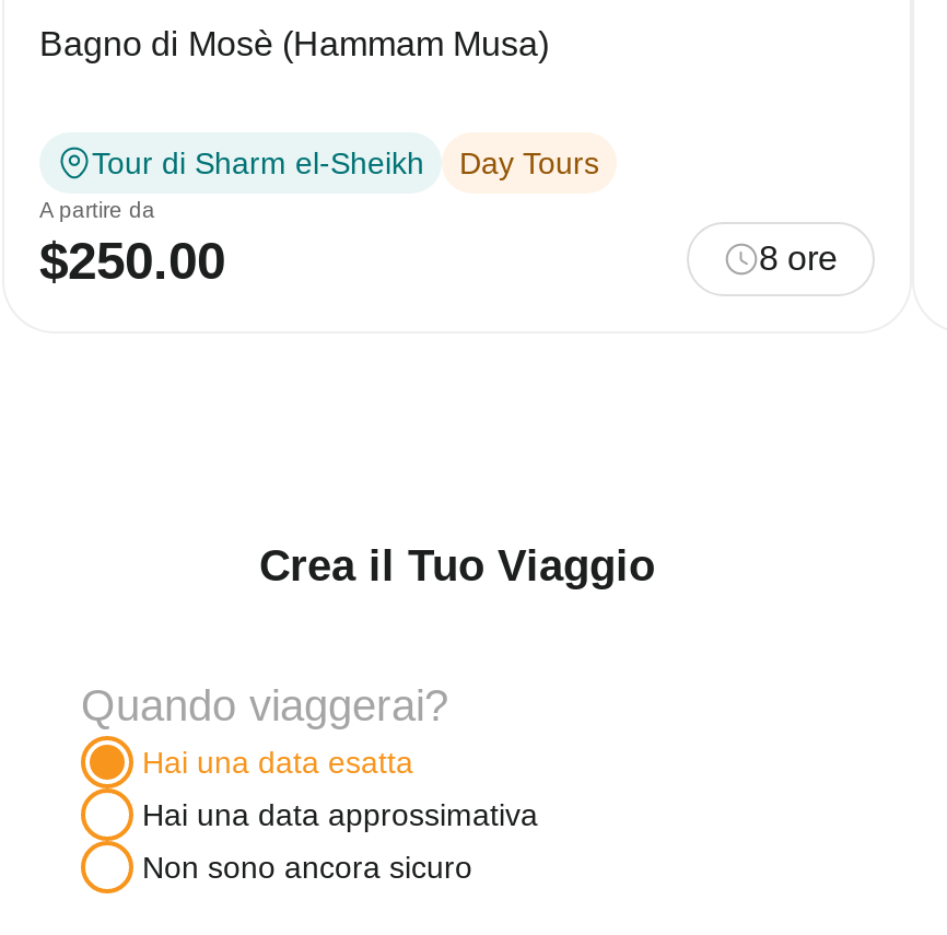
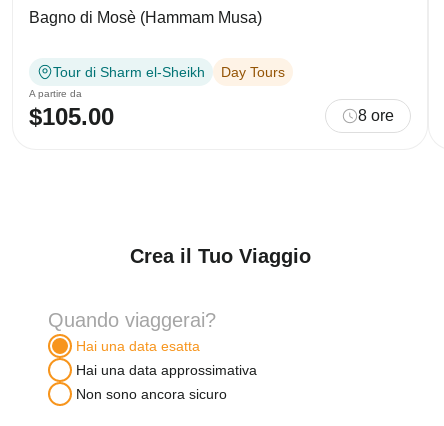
[39,231,225,290] $250.00 -> [29,103,114,130] $105.00

